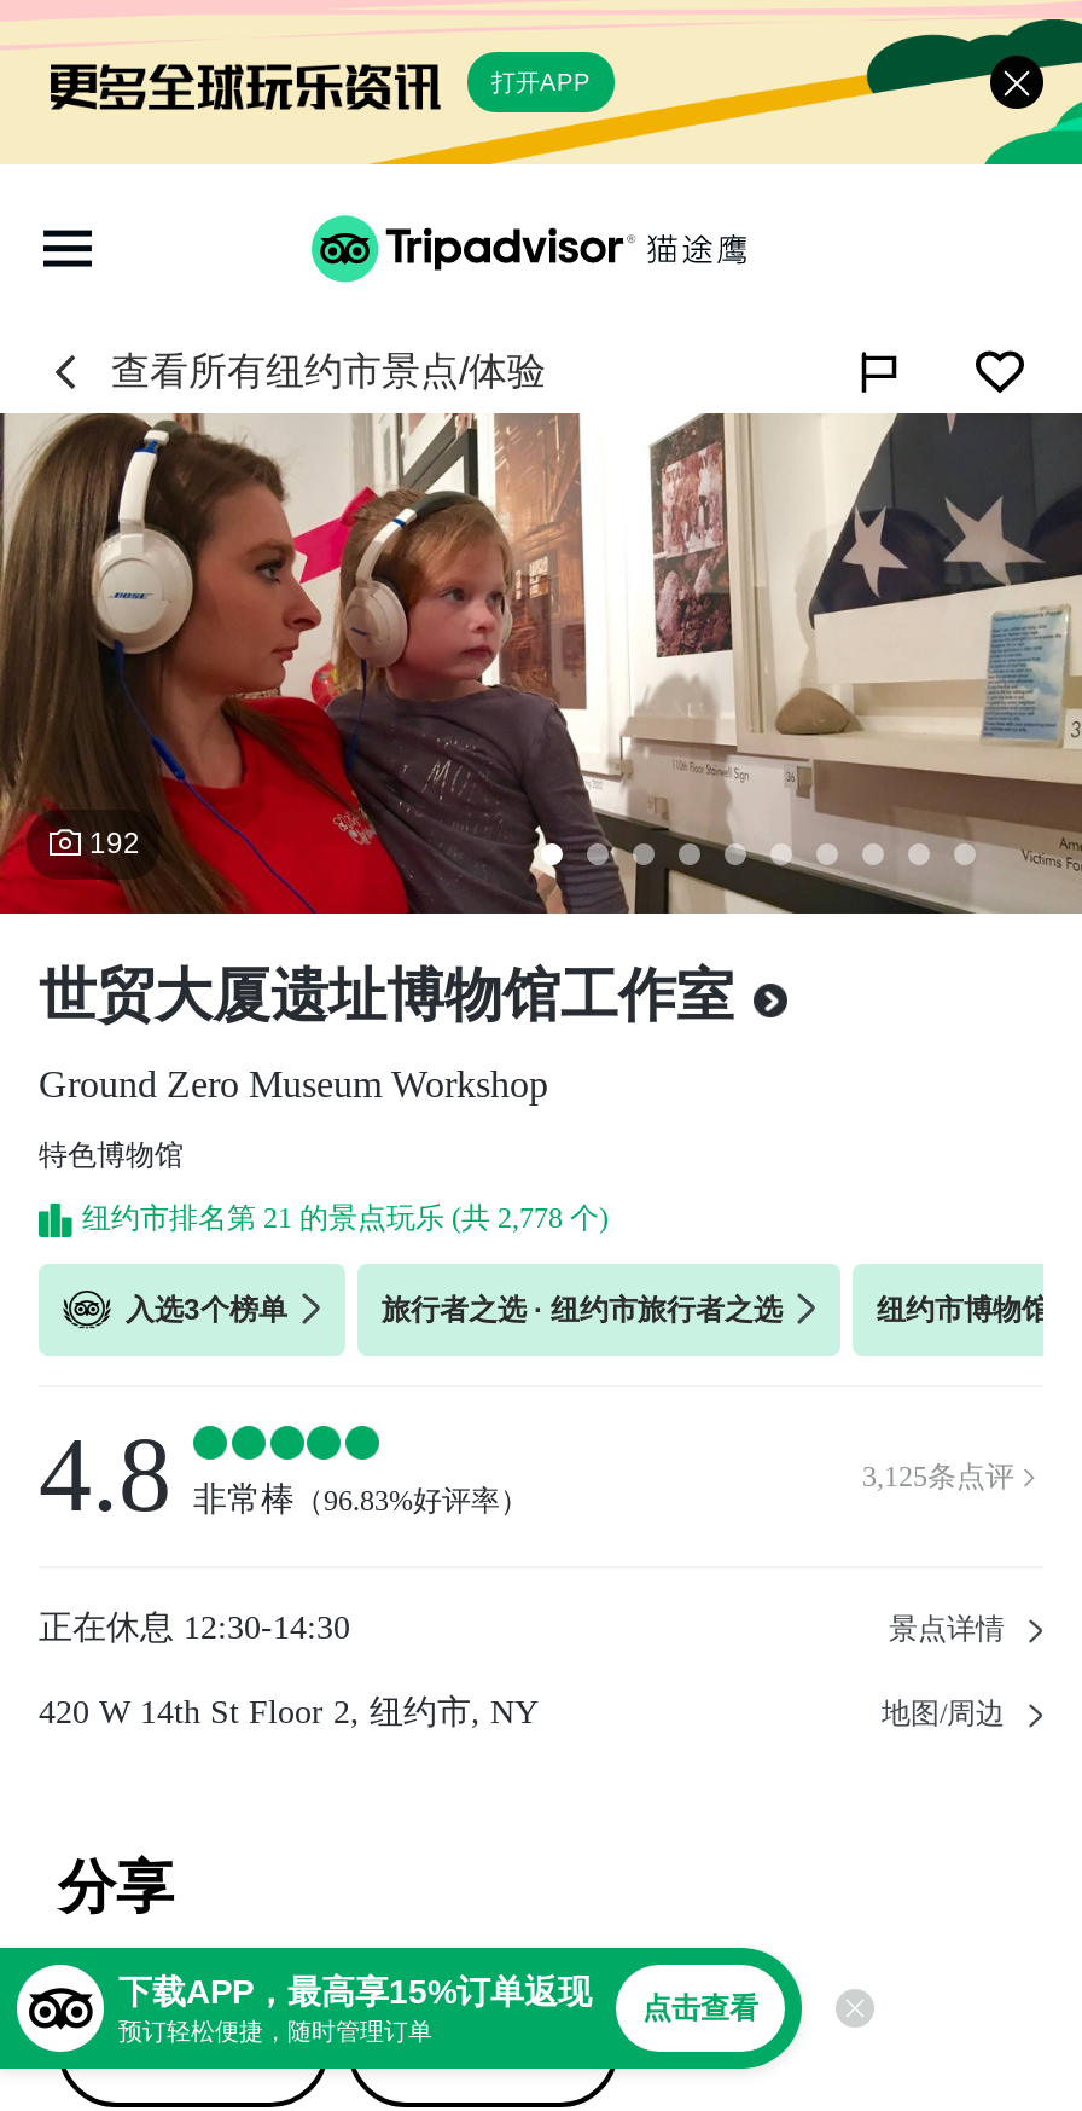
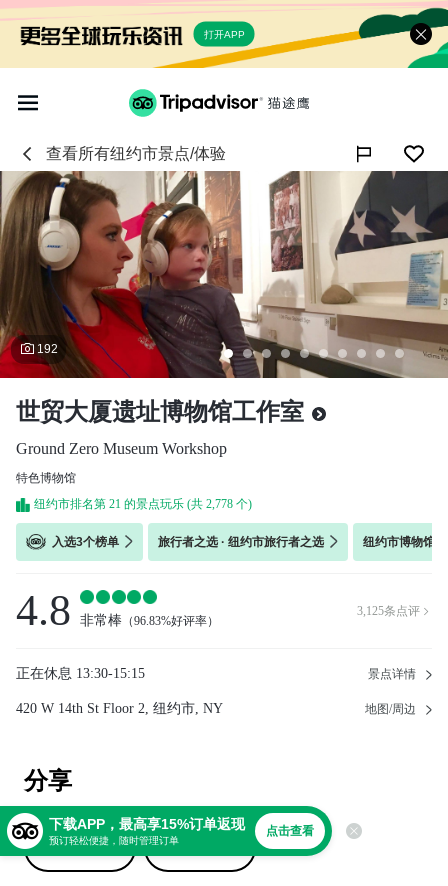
[39,1609,350,1646] 正在休息 12:30-14:30 -> [16,666,145,681] 正在休息 13:30-15:15

